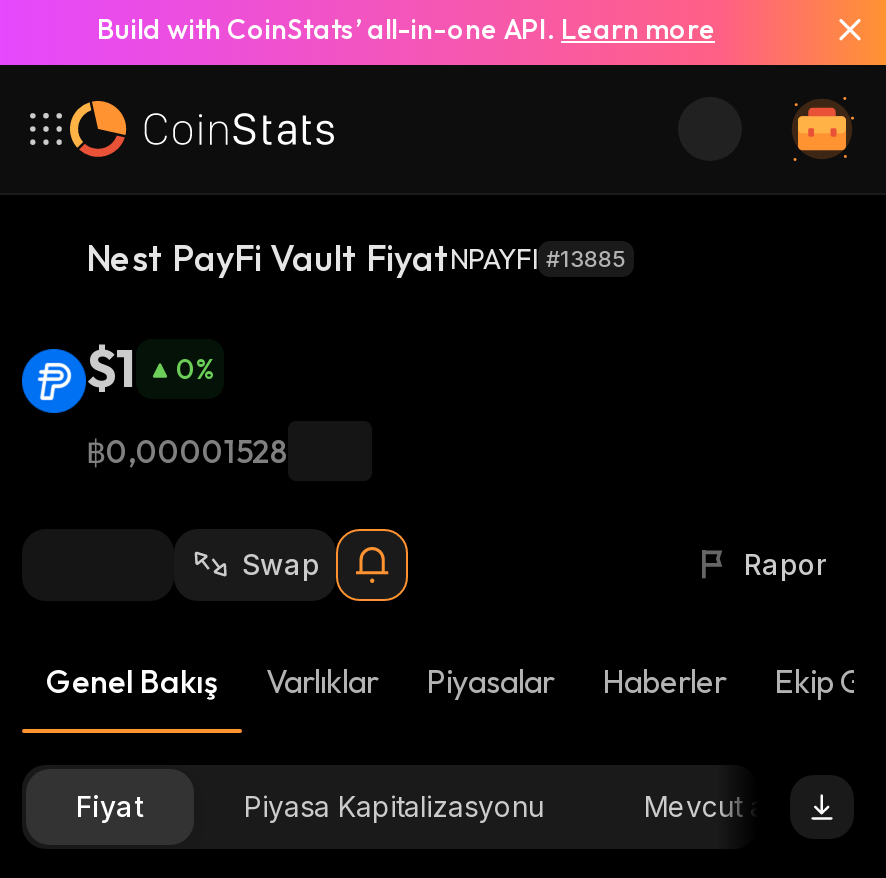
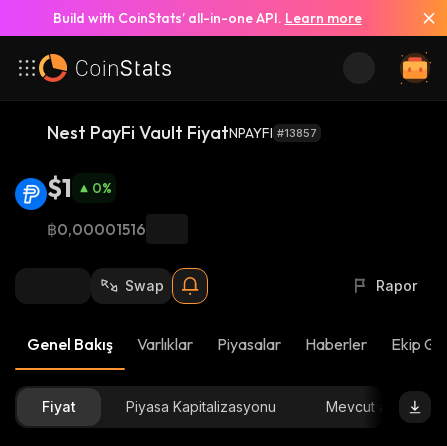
[86,235,626,281] Nest PayFi Vault FiyatNPAYFI #13885 -> [47,121,317,144] Nest PayFi Vault FiyatNPAYFI #13857
[86,431,288,471] ฿0,00001528 -> [47,219,146,239] ฿0,00001516

